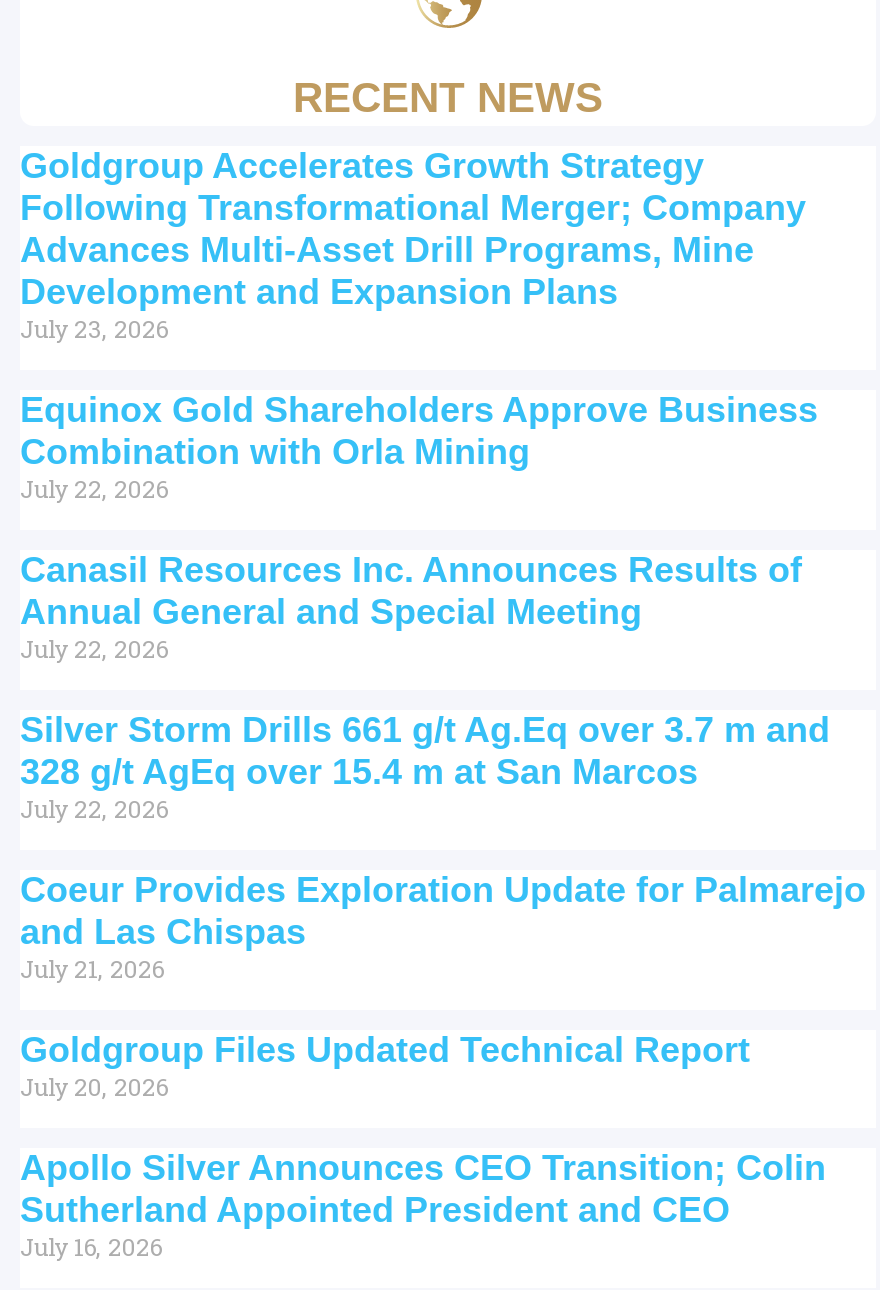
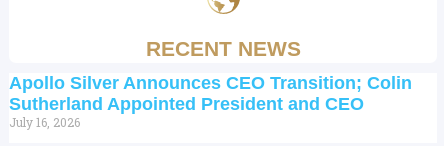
[20,147,866,1103] Goldgroup Accelerates Growth Strategy | Following Transformational Merger; Company | Advances Multi-Asset Drill Programs, Mine | Development and Expansion Plans | July 23, 2026 | Equinox Gold Shareholders Approve Business | Combination with Orla Mining | July 22, 2026 | Canasil Resources Inc. Announces Results of | Annual General and Special Meeting | July 22, 2026 | Silver Storm Drills 661 g/t Ag.Eq over 3.7 m and | 328 g/t AgEq over 15.4 m at San Marcos | July 22, 2026 | Coeur Provides Exploration Update for Palmarejo | and Las Chispas | July 21, 2026 | Goldgroup Files Updated Technical Report | July 20, 2026 -> none

